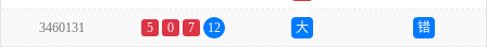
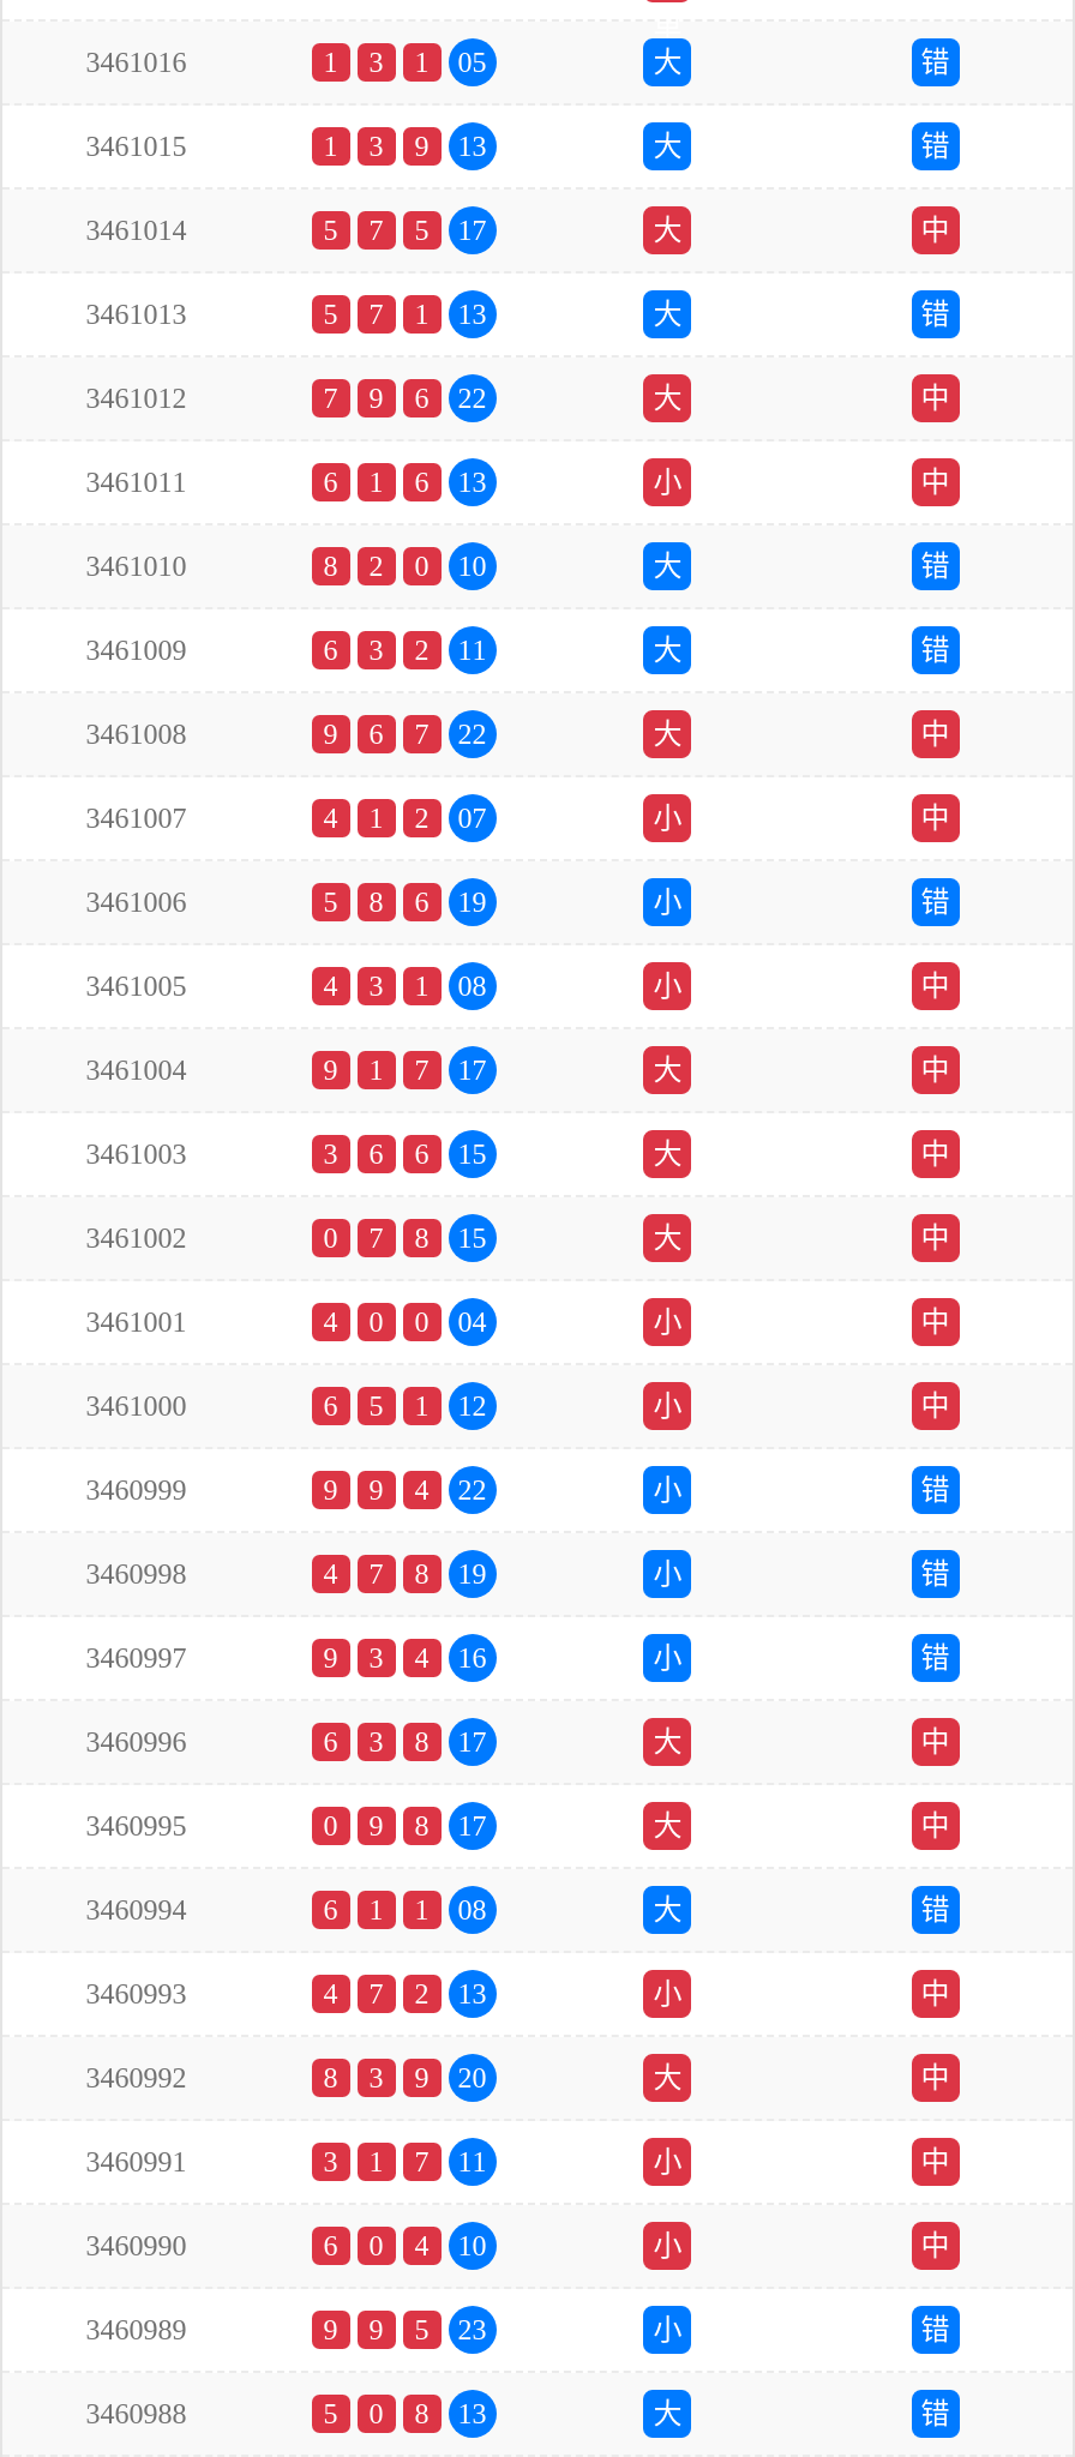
[39,20,85,35] 3460131 -> [86,46,950,2431] 3461016 | 1 | 3 | 1 | 05 | 大 | 错 | 3461015 | 1 | 3 | 9 | 13 | 大 | 错 | 3461014 | 5 | 7 | 5 | 17 | 大 | 中 | 3461013 | 5 | 7 | 1 | 13 | 大 | 错 | 3461012 | 7 | 9 | 6 | 22 | 大 | 中 | 3461011 | 6 | 1 | 6 | 13 | 小 | 中 | 3461010 | 8 | 2 | 0 | 10 | 大 | 错 | 3461009 | 6 | 3 | 2 | 11 | 大 | 错 | 3461008 | 9 | 6 | 7 | 22 | 大 | 中 | 3461007 | 4 | 1 | 2 | 07 | 小 | 中 | 3461006 | 5 | 8 | 6 | 19 | 小 | 错 | 3461005 | 4 | 3 | 1 | 08 | 小 | 中 | 3461004 | 9 | 1 | 7 | 17 | 大 | 中 | 3461003 | 3 | 6 | 6 | 15 | 大 | 中 | 3461002 | 0 | 7 | 8 | 15 | 大 | 中 | 3461001 | 4 | 0 | 0 | 04 | 小 | 中 | 3461000 | 6 | 5 | 1 | 12 | 小 | 中 | 3460999 | 9 | 9 | 4 | 22 | 小 | 错 | 3460998 | 4 | 7 | 8 | 19 | 小 | 错 | 3460997 | 9 | 3 | 4 | 16 | 小 | 错 | 3460996 | 6 | 3 | 8 | 17 | 大 | 中 | 3460995 | 0 | 9 | 8 | 17 | 大 | 中 | 3460994 | 6 | 1 | 1 | 08 | 大 | 错 | 3460993 | 4 | 7 | 2 | 13 | 小 | 中 | 3460992 | 8 | 3 | 9 | 20 | 大 | 中 | 3460991 | 3 | 1 | 7 | 11 | 小 | 中 | 3460990 | 6 | 0 | 4 | 10 | 小 | 中 | 3460989 | 9 | 9 | 5 | 23 | 小 | 错 | 3460988
[188,20,194,35] 7 -> [415,2397,429,2431] 8
[207,20,220,35] 12 -> [458,2397,487,2431] 13

